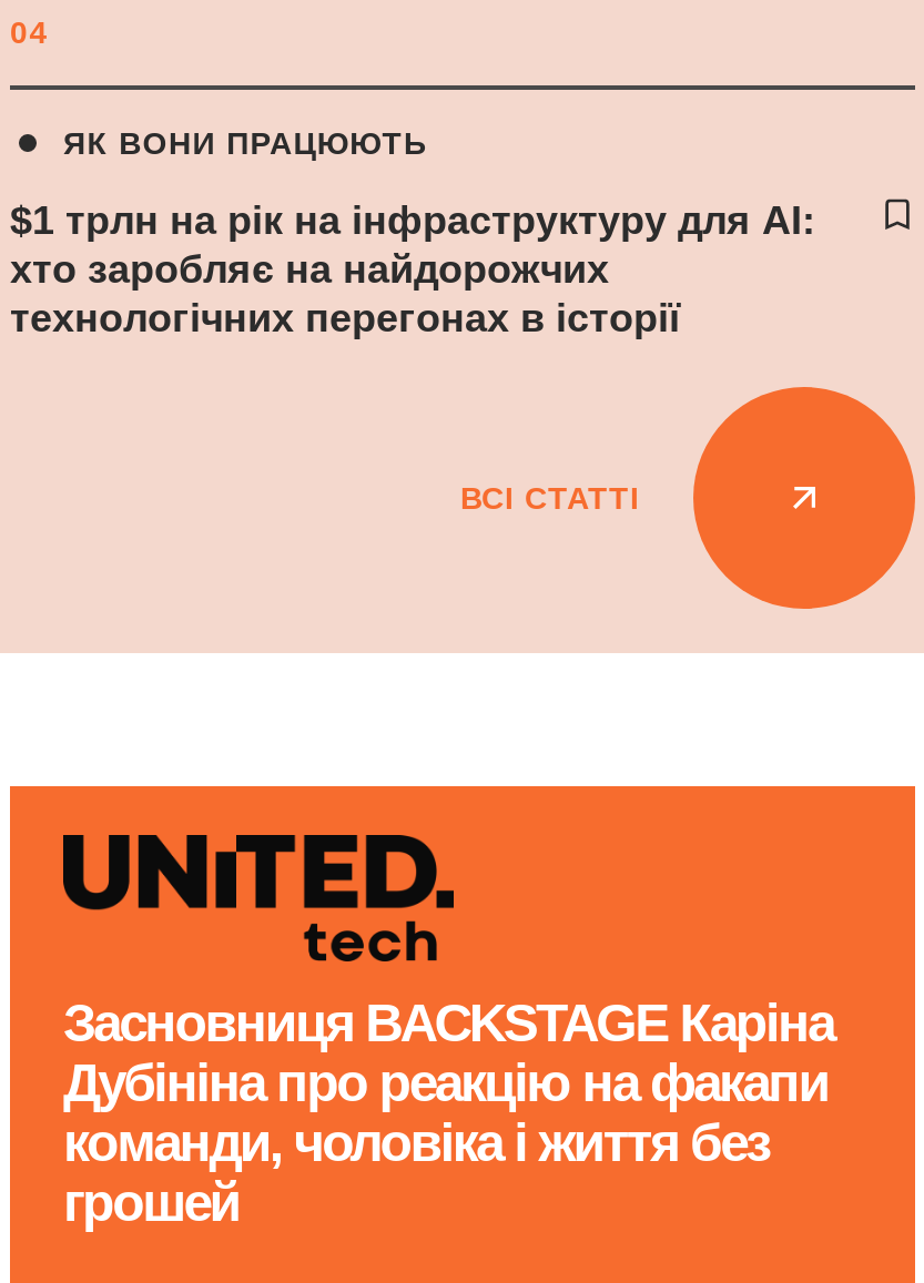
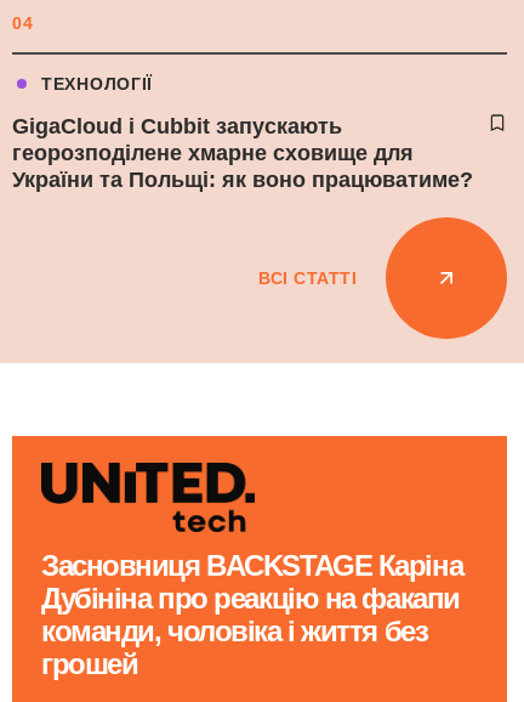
[63,125,428,161] ЯК ВОНИ ПРАЦЮЮТЬ -> [41,74,153,94] ТЕХНОЛОГІЇ
[10,198,815,340] $1 трлн на рік на інфраструктуру для AI: | хто заробляє на найдорожчих | технологічних перегонах в історії -> [12,114,473,192] GigaCloud і Cubbit запускають | георозподілене хмарне сховище для | України та Польщі: як воно працюватиме?

